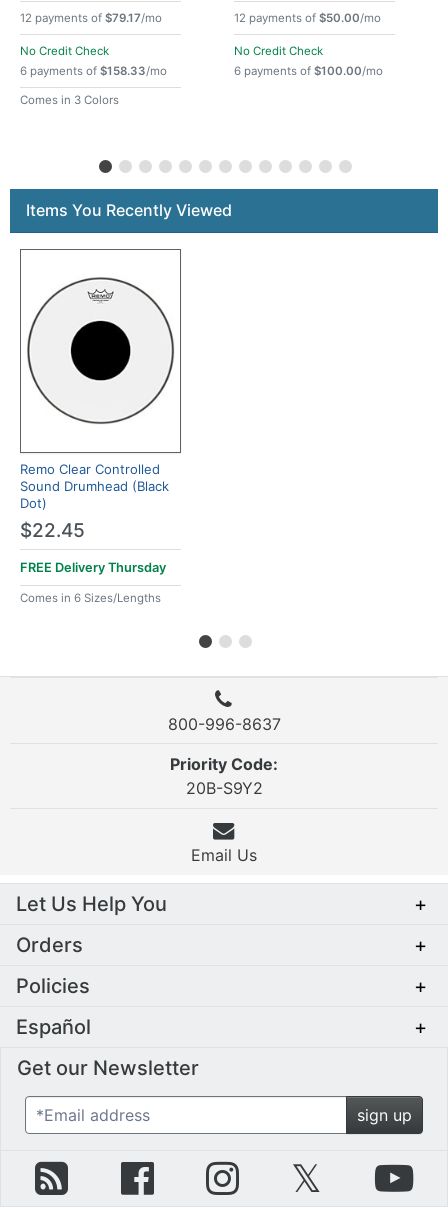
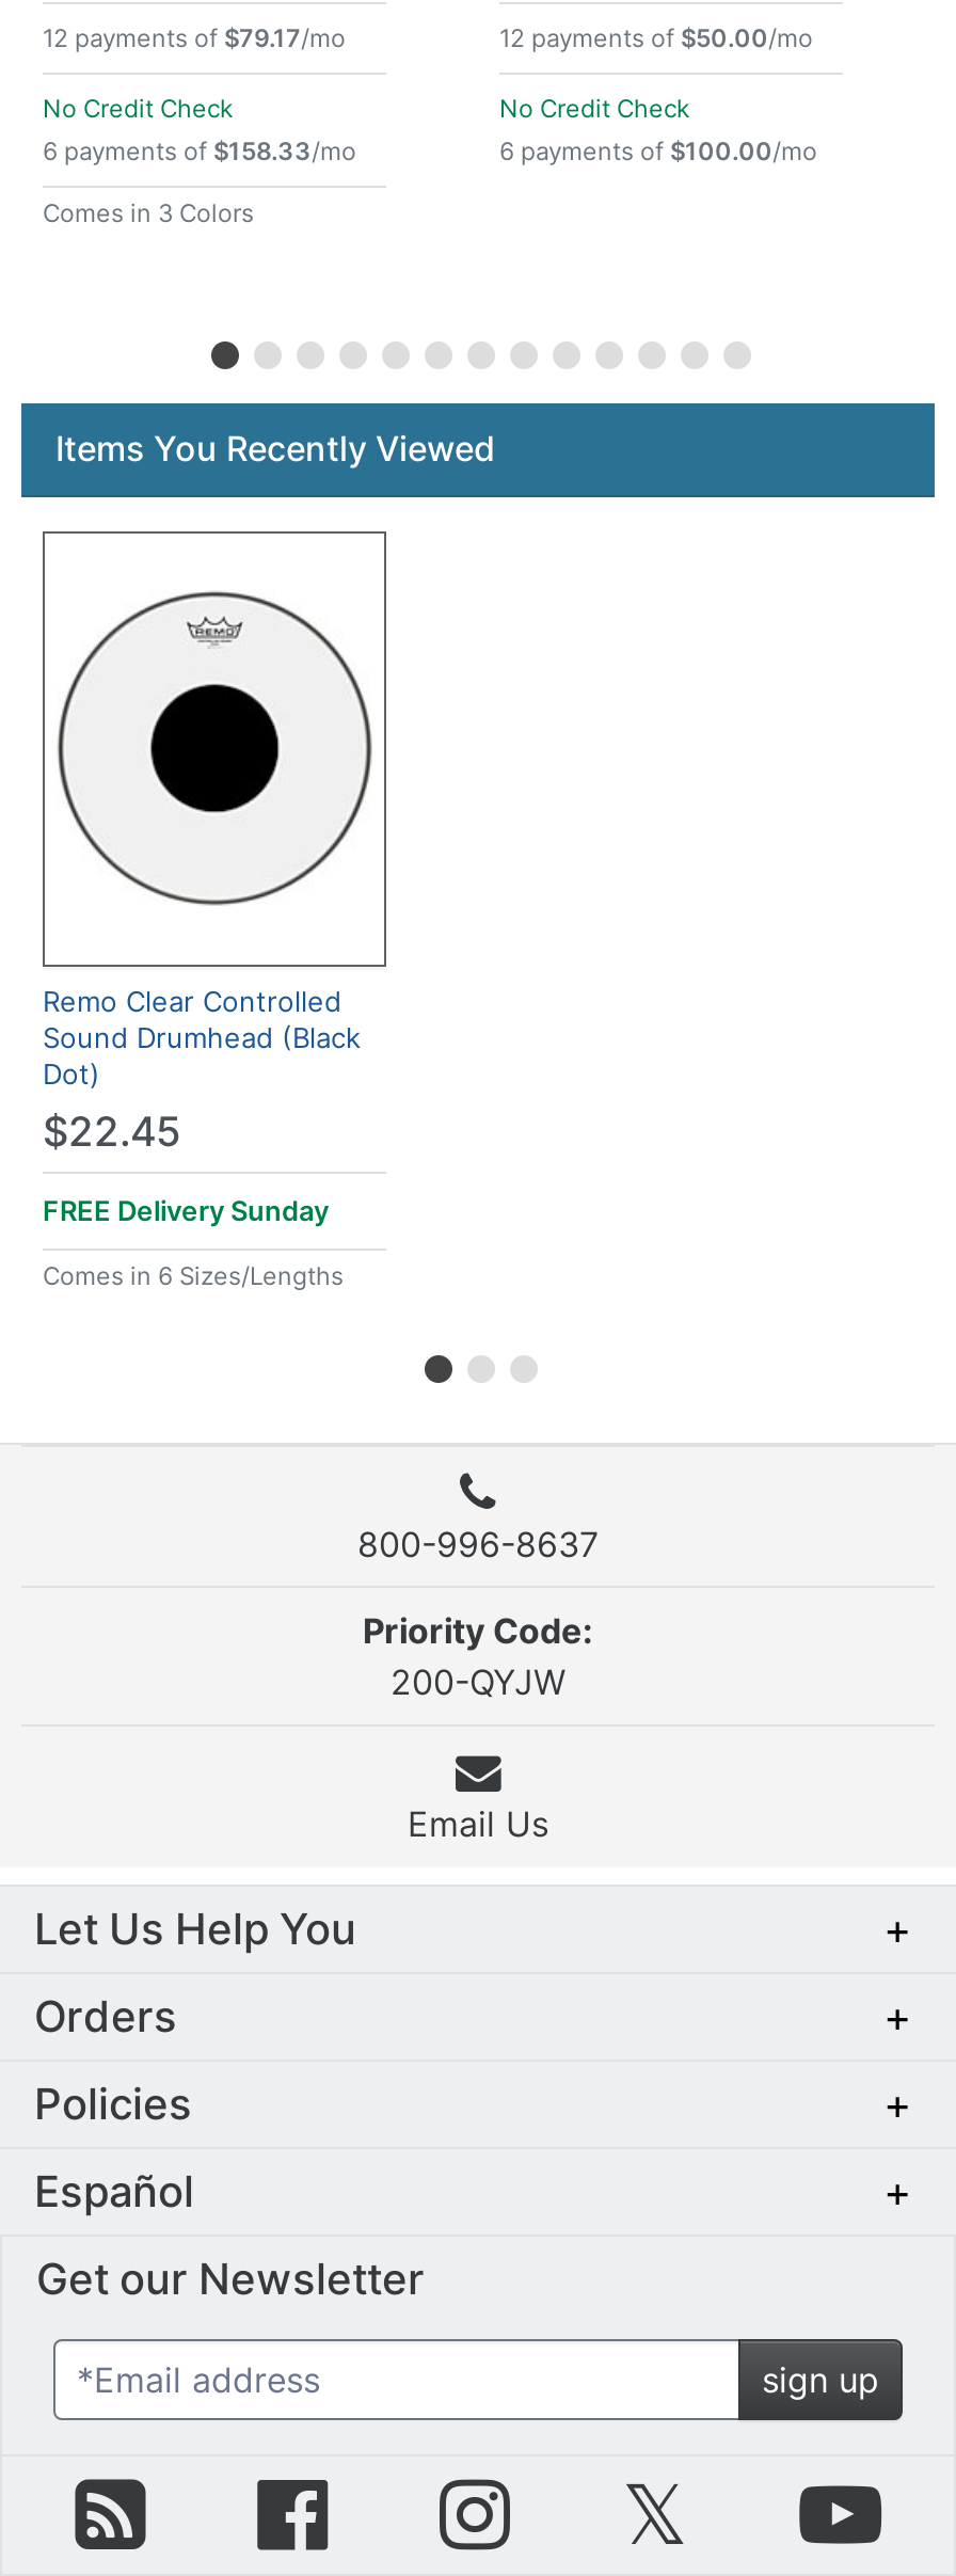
[20,560,166,575] FREE Delivery Thursday -> [43,1195,329,1227] FREE Delivery Sunday
[185,778,262,798] 20B-S9Y2 -> [391,1661,565,1704] 200-QYJW

